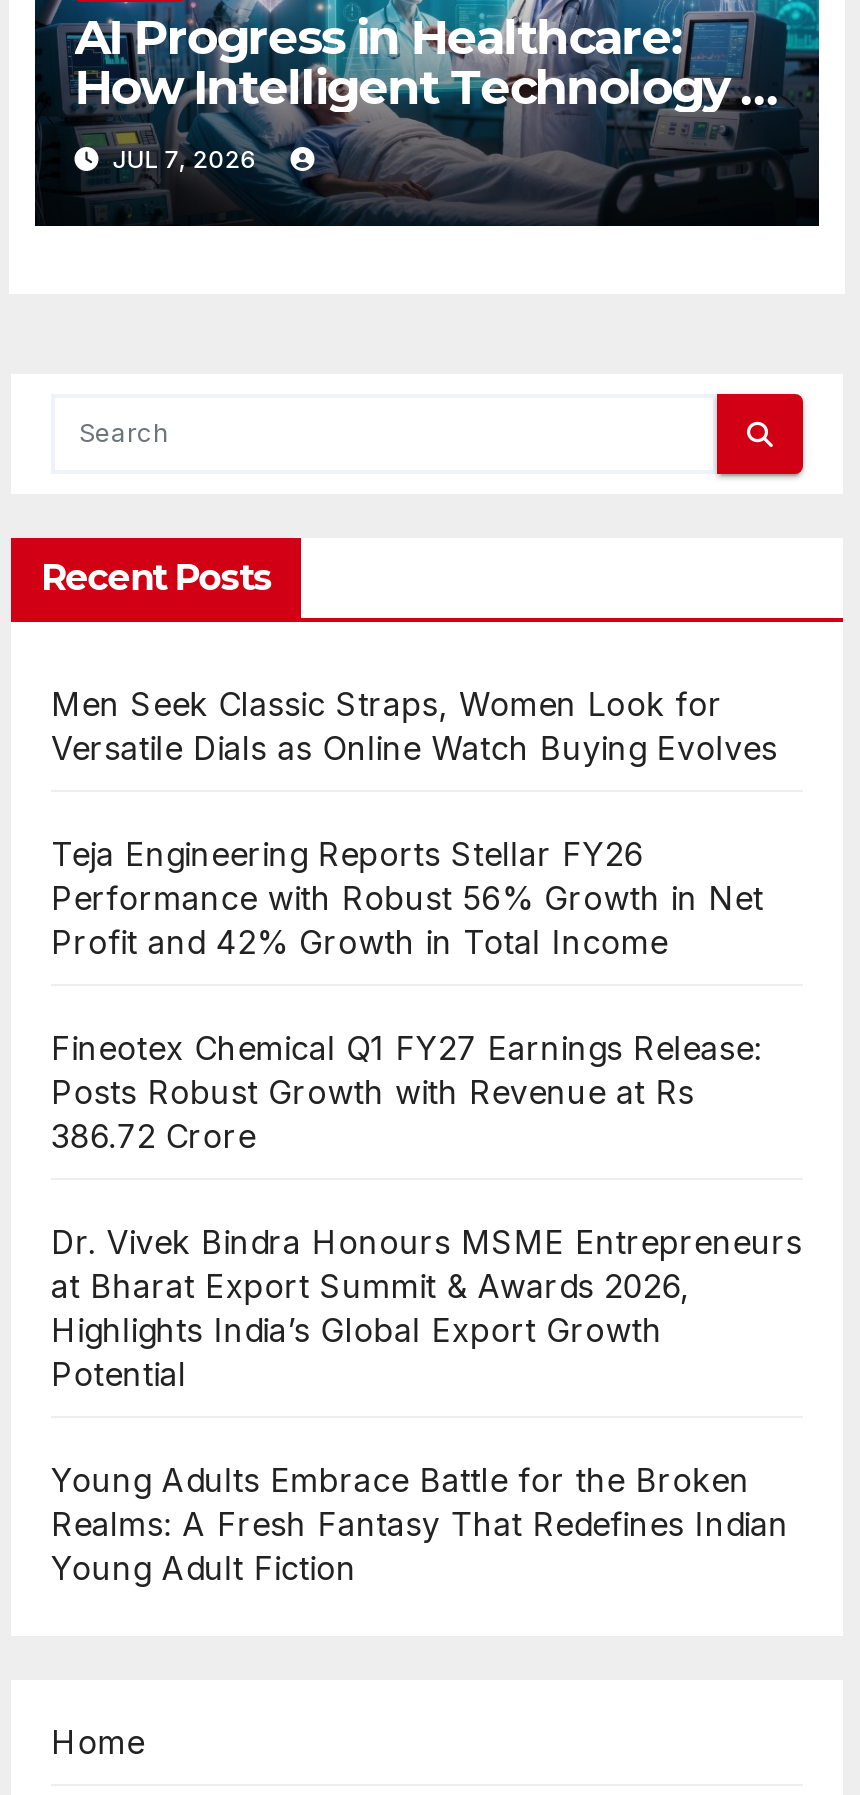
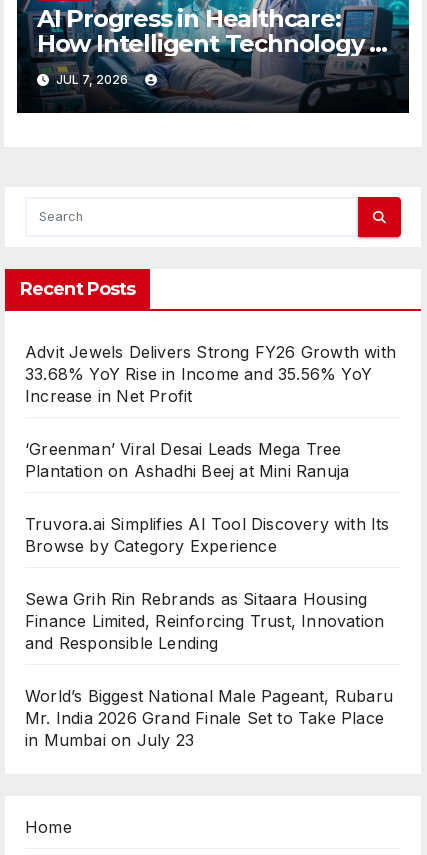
[51,684,777,768] Men Seek Classic Straps, Women Look for | Versatile Dials as Online Watch Buying Evolves -> [25,342,396,406] Advit Jewels Delivers Strong FY26 Growth with | 33.68% YoY Rise in Income and 35.56% YoY | Increase in Net Profit
[51,834,763,962] Teja Engineering Reports Stellar FY26 | Performance with Robust 56% Growth in Net | Profit and 42% Growth in Total Income -> [25,439,349,481] ‘Greenman’ Viral Desai Leads Mega Tree | Plantation on Ashadhi Beej at Mini Ranuja
[51,1028,762,1156] Fineotex Chemical Q1 FY27 Earnings Release: | Posts Robust Growth with Revenue at Rs | 386.72 Crore -> [25,514,390,556] Truvora.ai Simplifies AI Tool Discovery with Its | Browse by Category Experience
[51,1222,802,1394] Dr. Vivek Bindra Honours MSME Entrepreneurs | at Bharat Export Summit & Awards 2026, | Highlights India’s Global Export Growth | Potential -> [25,589,384,653] Sewa Grih Rin Rebrands as Sitaara Housing | Finance Limited, Reinforcing Trust, Innovation | and Responsible Lending
[51,1460,789,1588] Young Adults Embrace Battle for the Broken | Realms: A Fresh Fantasy That Redefines Indian | Young Adult Fiction -> [25,686,393,750] World’s Biggest National Male Pageant, Rubaru | Mr. India 2026 Grand Finale Set to Take Place | in Mumbai on July 23

